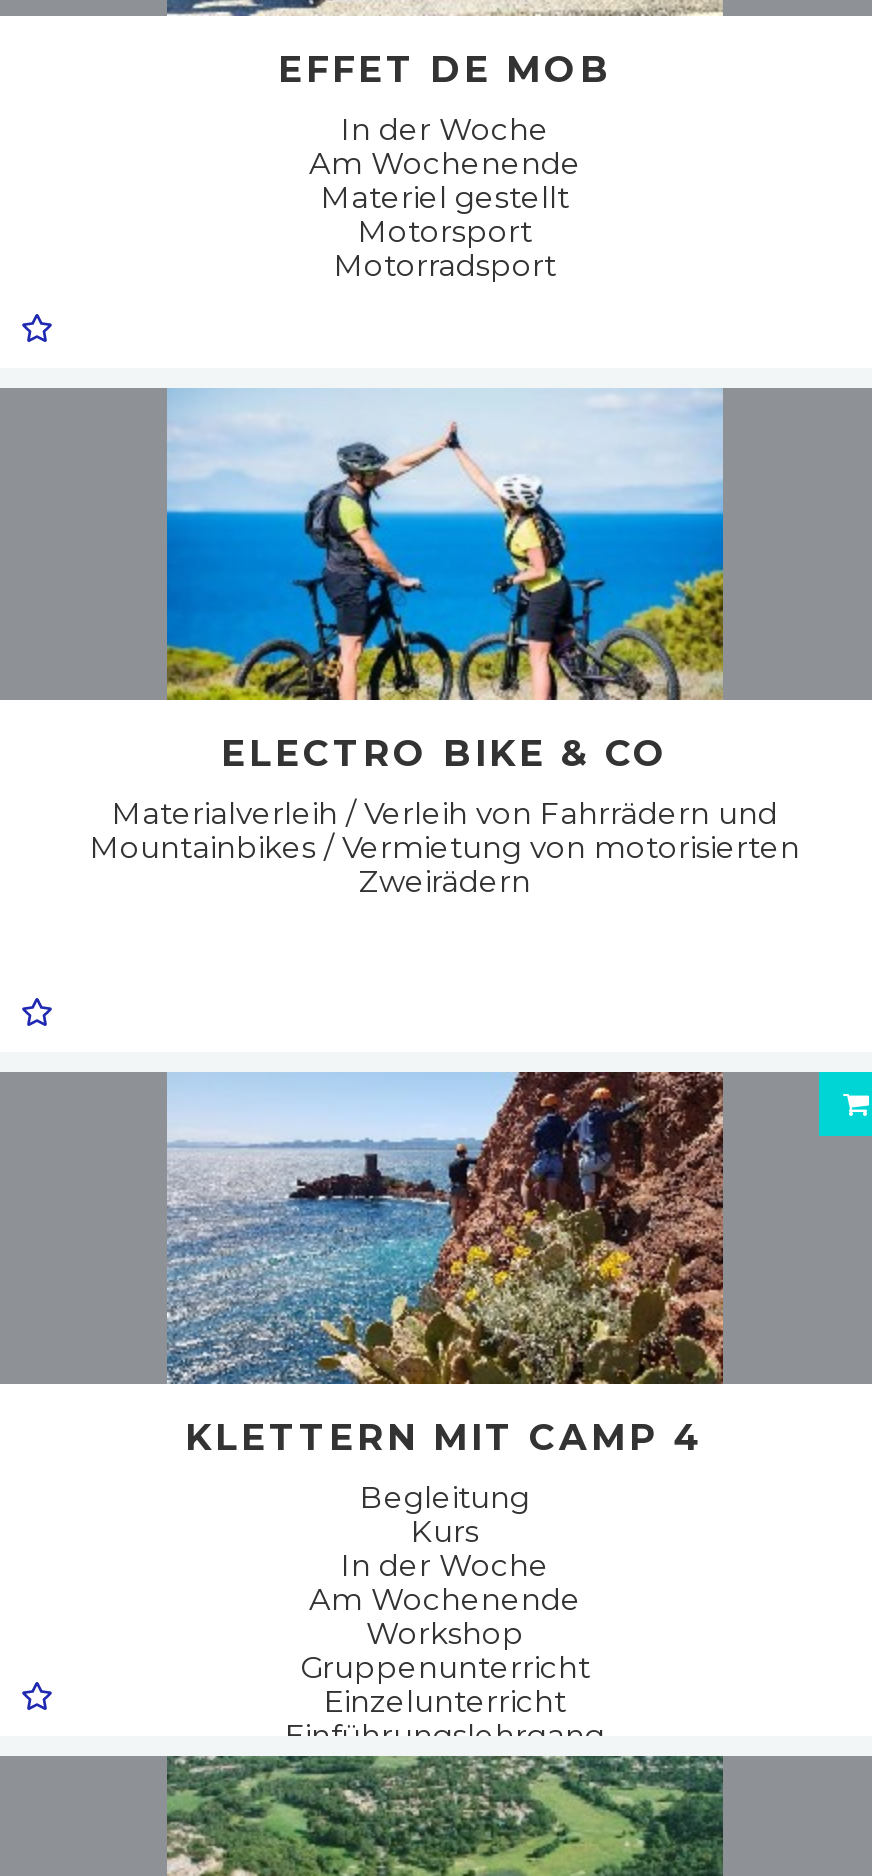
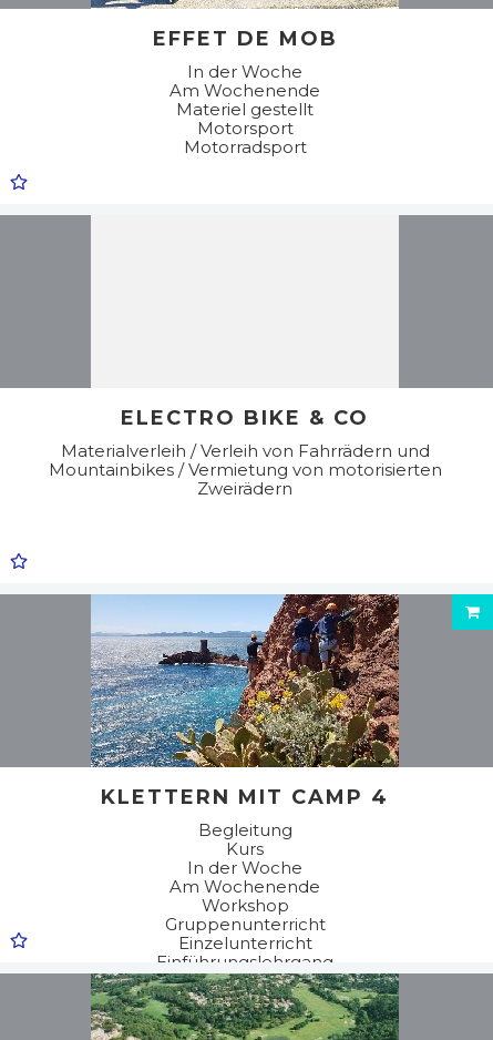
[165,388,725,702] [image] -> none

